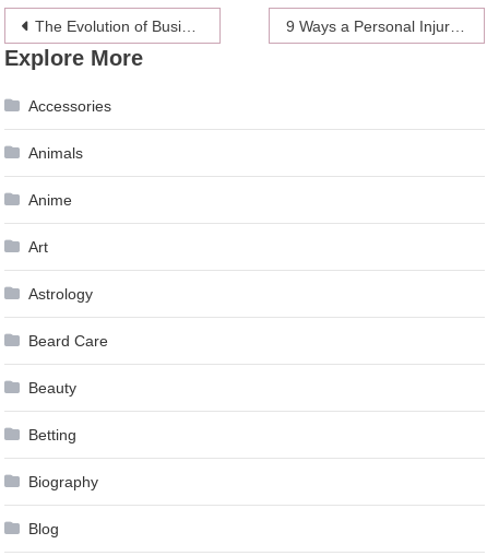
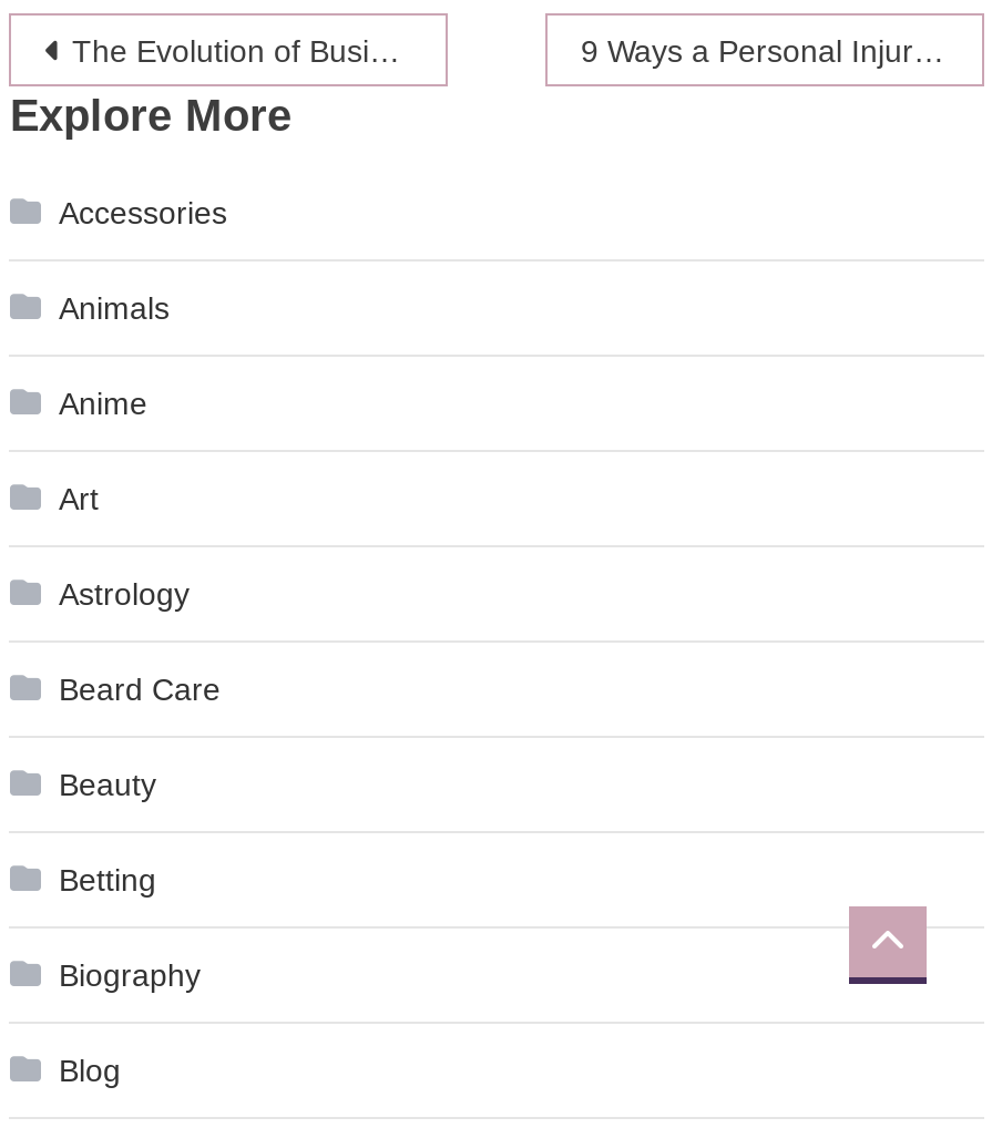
none -> [847,904,929,986] [image]

